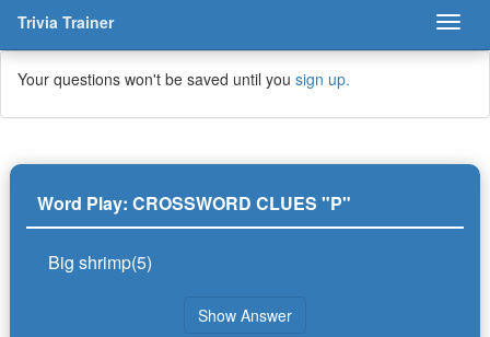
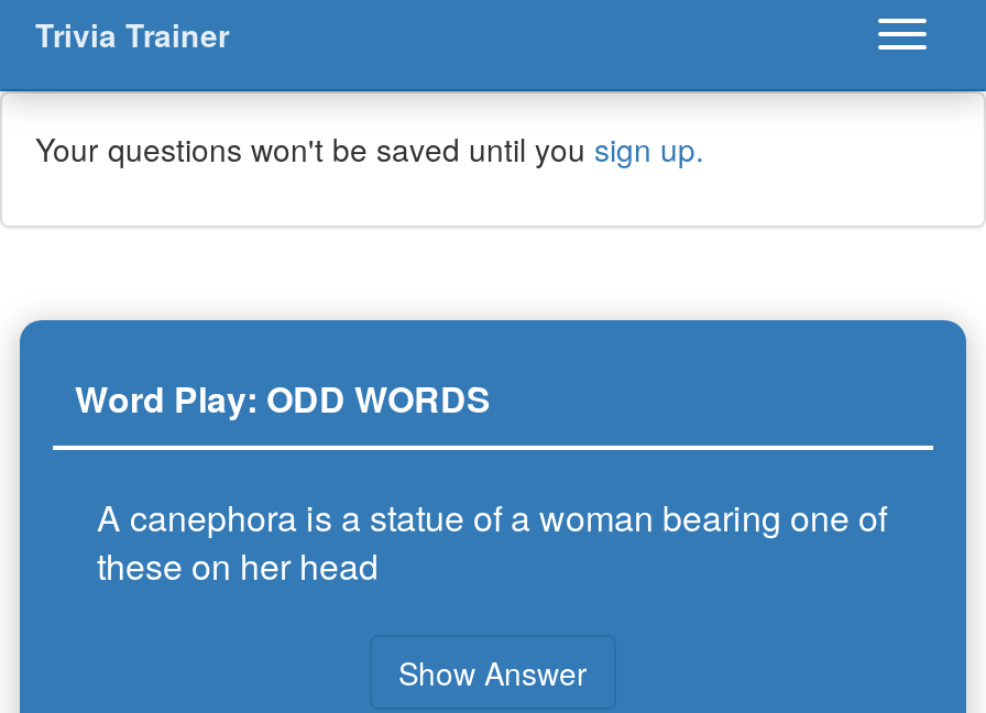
[37,191,351,216] Word Play: CROSSWORD CLUES "P" -> [75,374,491,424] Word Play: ODD WORDS
[48,250,152,275] Big shrimp(5) -> [97,493,887,592] A canephora is a statue of a woman bearing one of | these on her head

